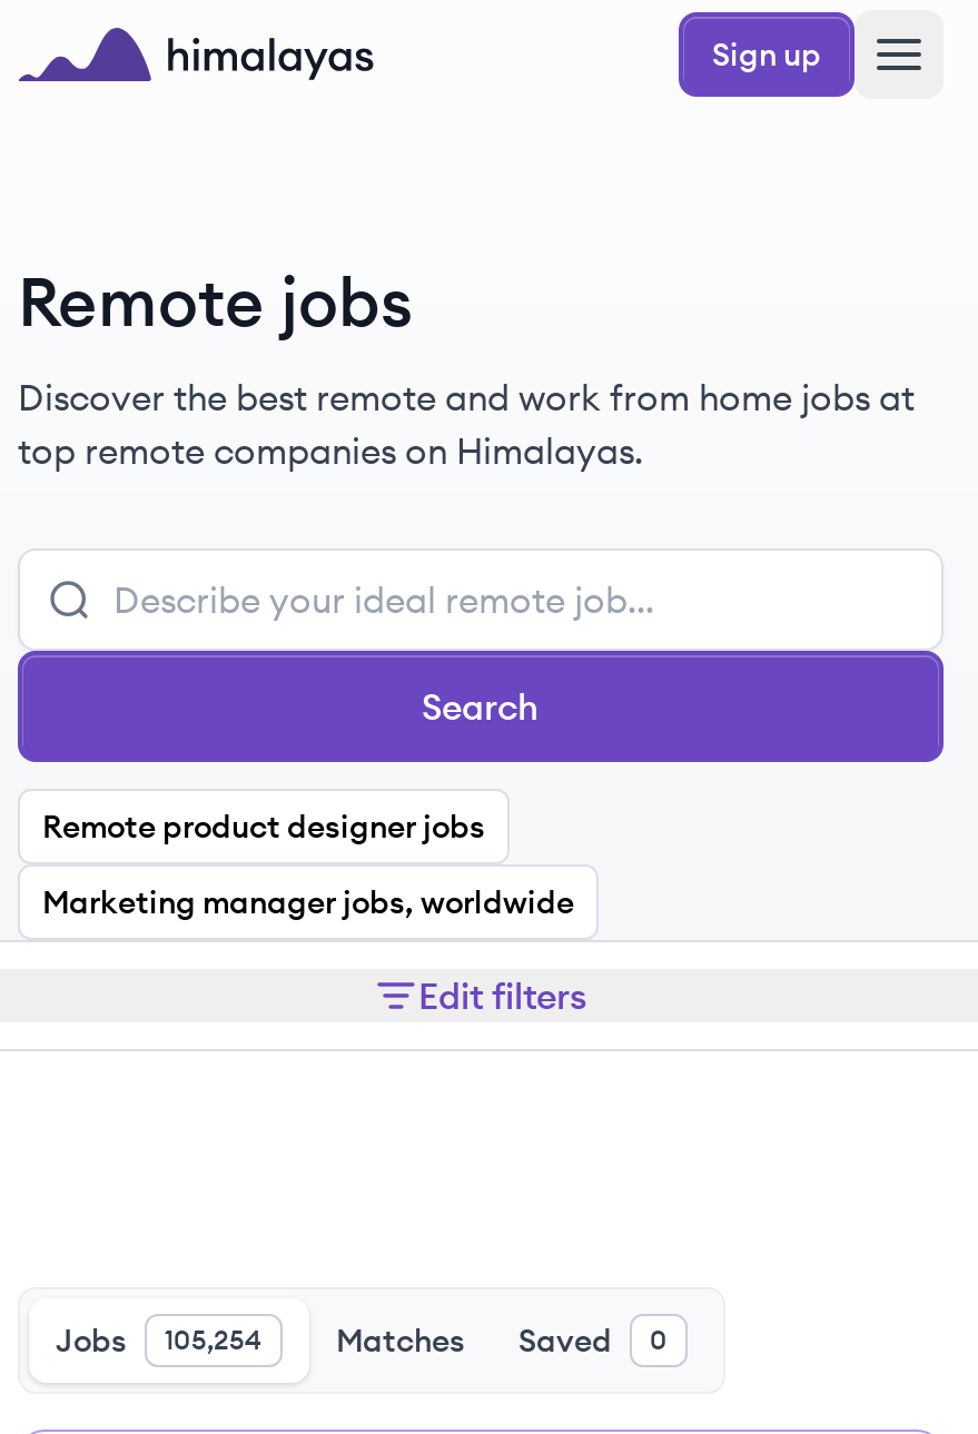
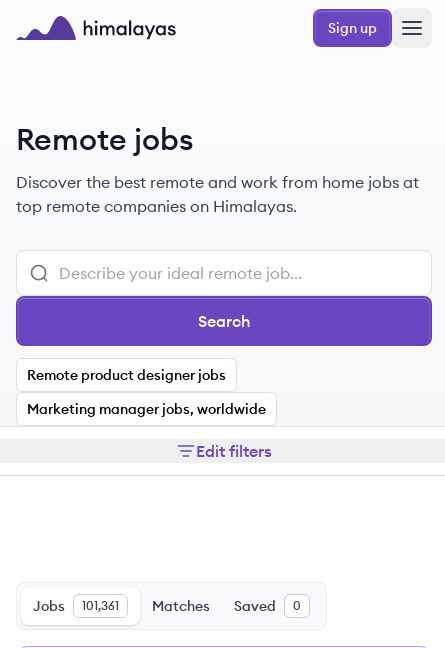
[56,1321,263,1361] Jobs 105,254 -> [33,597,119,615] Jobs 101,361

